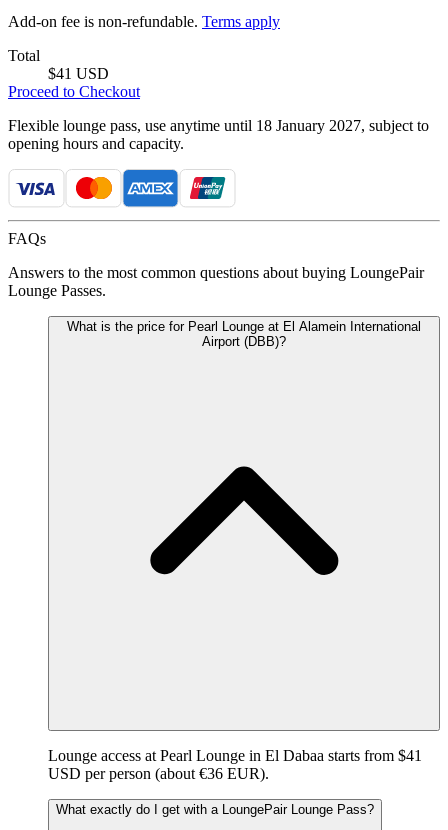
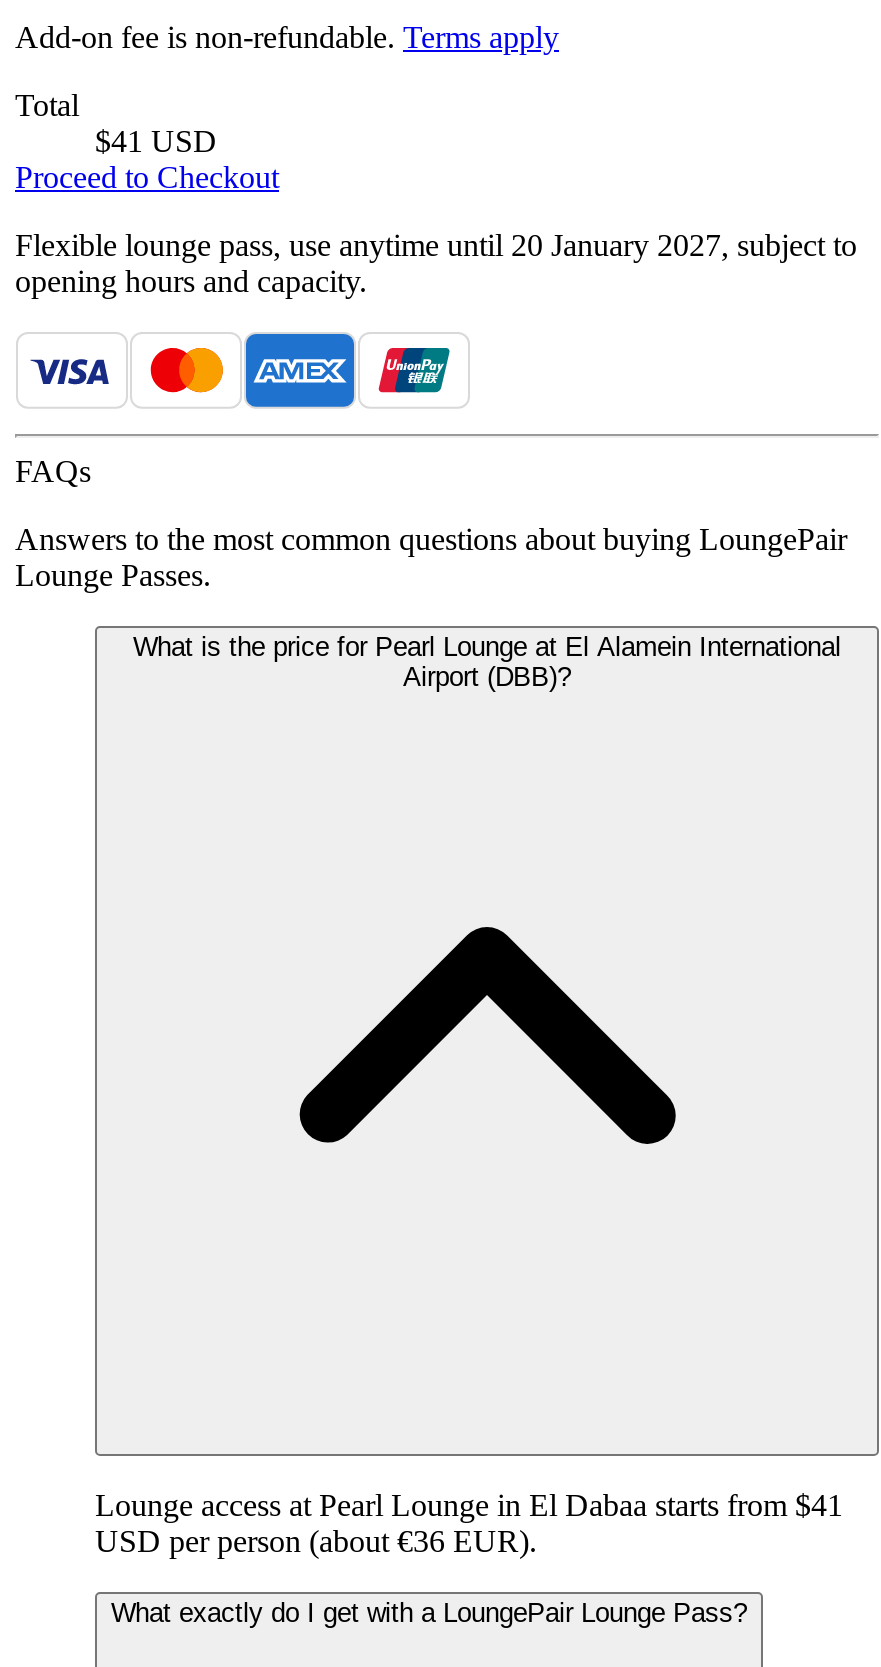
[8,117,429,134] Flexible lounge pass, use anytime until 18 January 2027, subject to -> [15,228,857,262] Flexible lounge pass, use anytime until 20 January 2027, subject to

